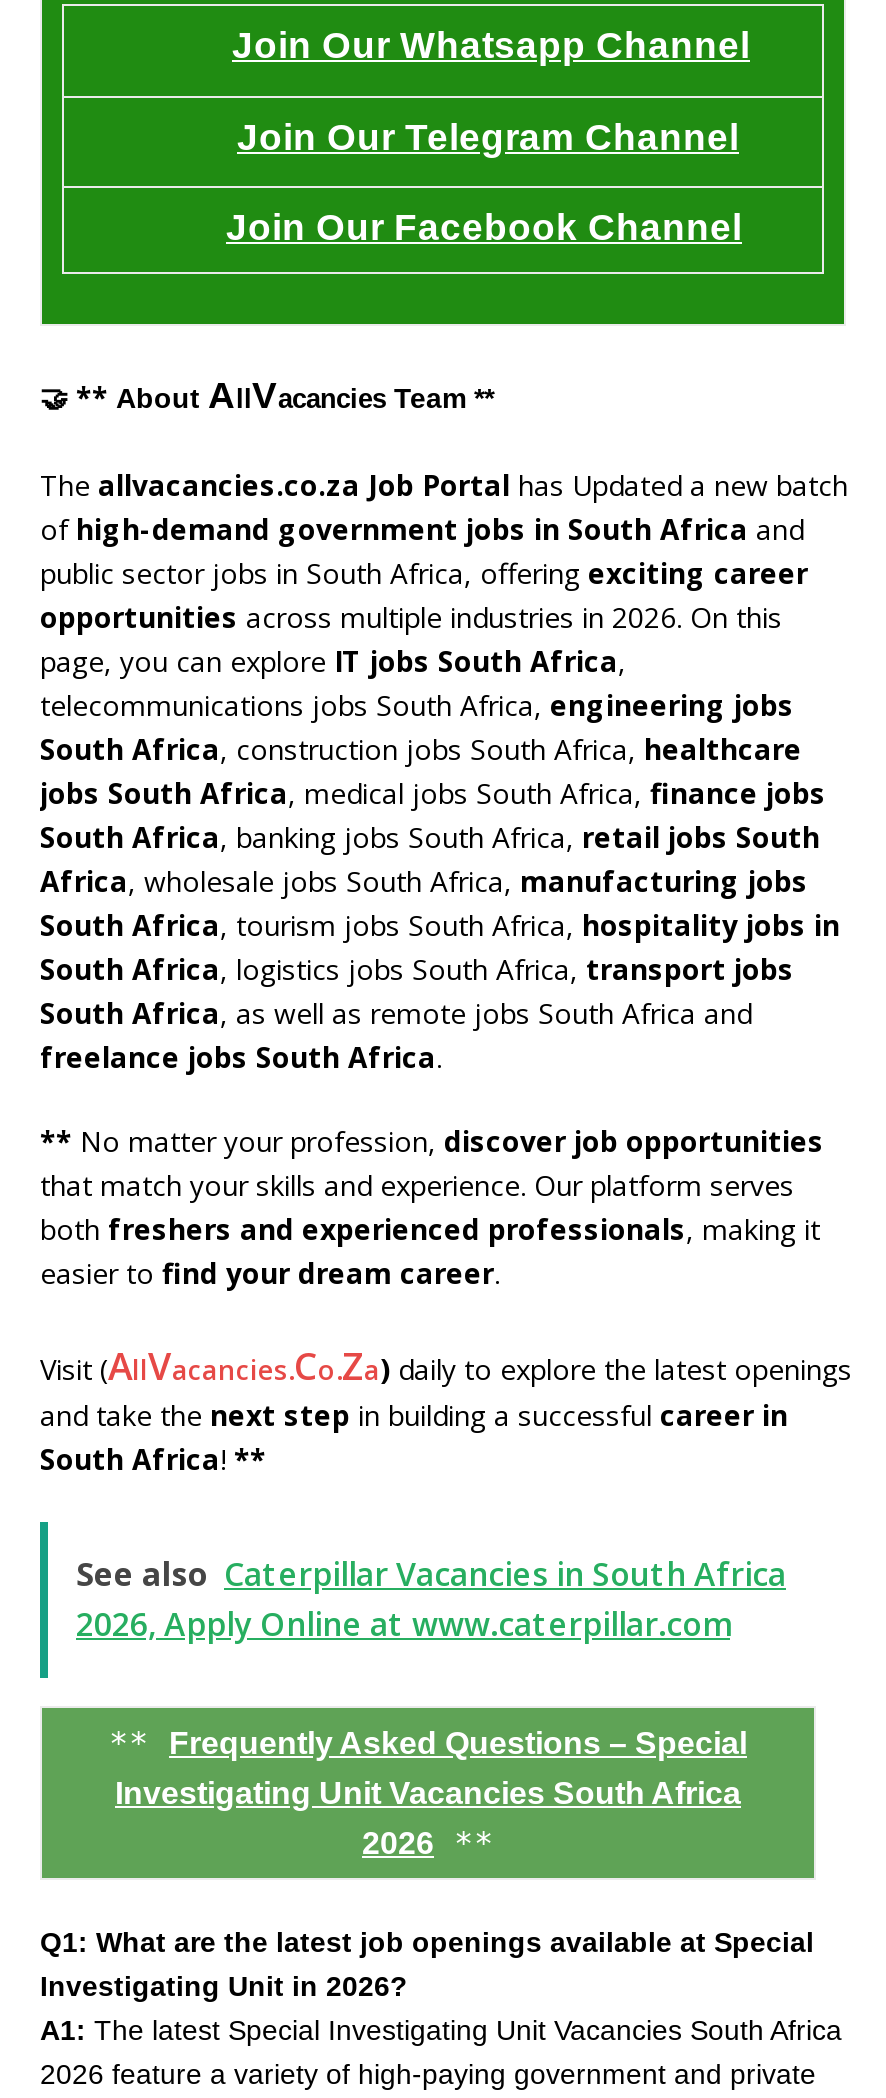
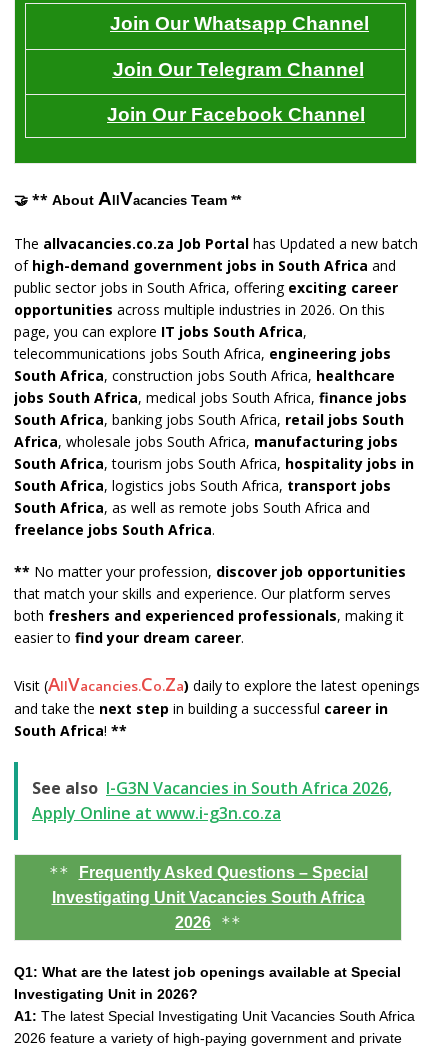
[76,1552,786,1646] See also Caterpillar Vacancies in South Africa | 2026, Apply Online at www.caterpillar.com -> [32,777,392,824] See also I-G3N Vacancies in South Africa 2026, | Apply Online at www.i-g3n.co.za

